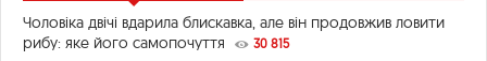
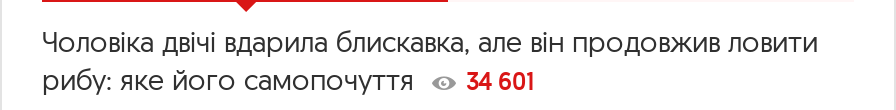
[23,33,289,53] рибу: яке його самопочуття 30 815 -> [42,62,534,98] рибу: яке його самопочуття 34 601

